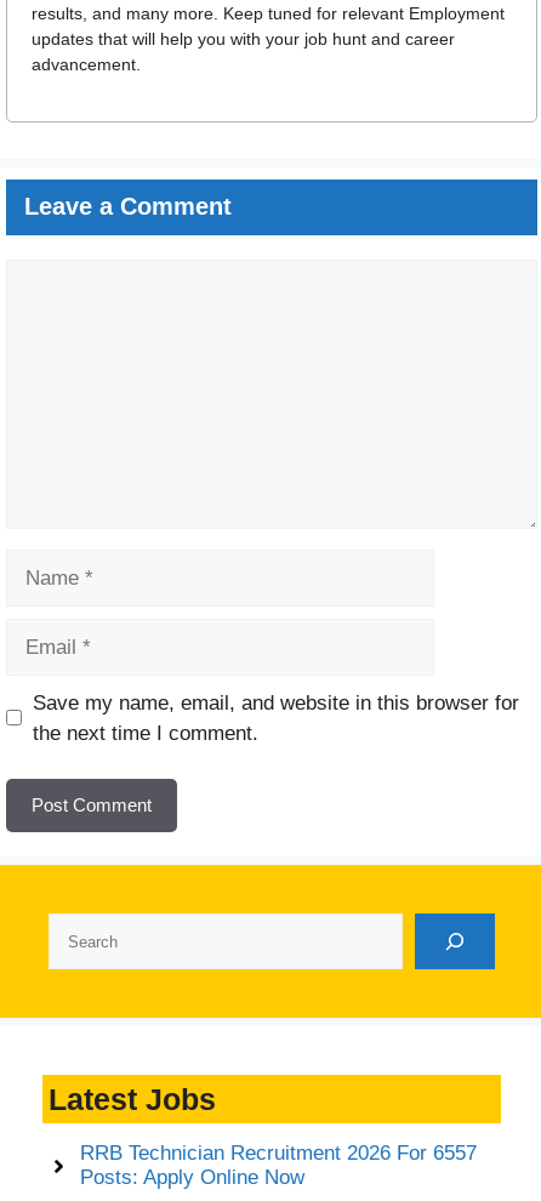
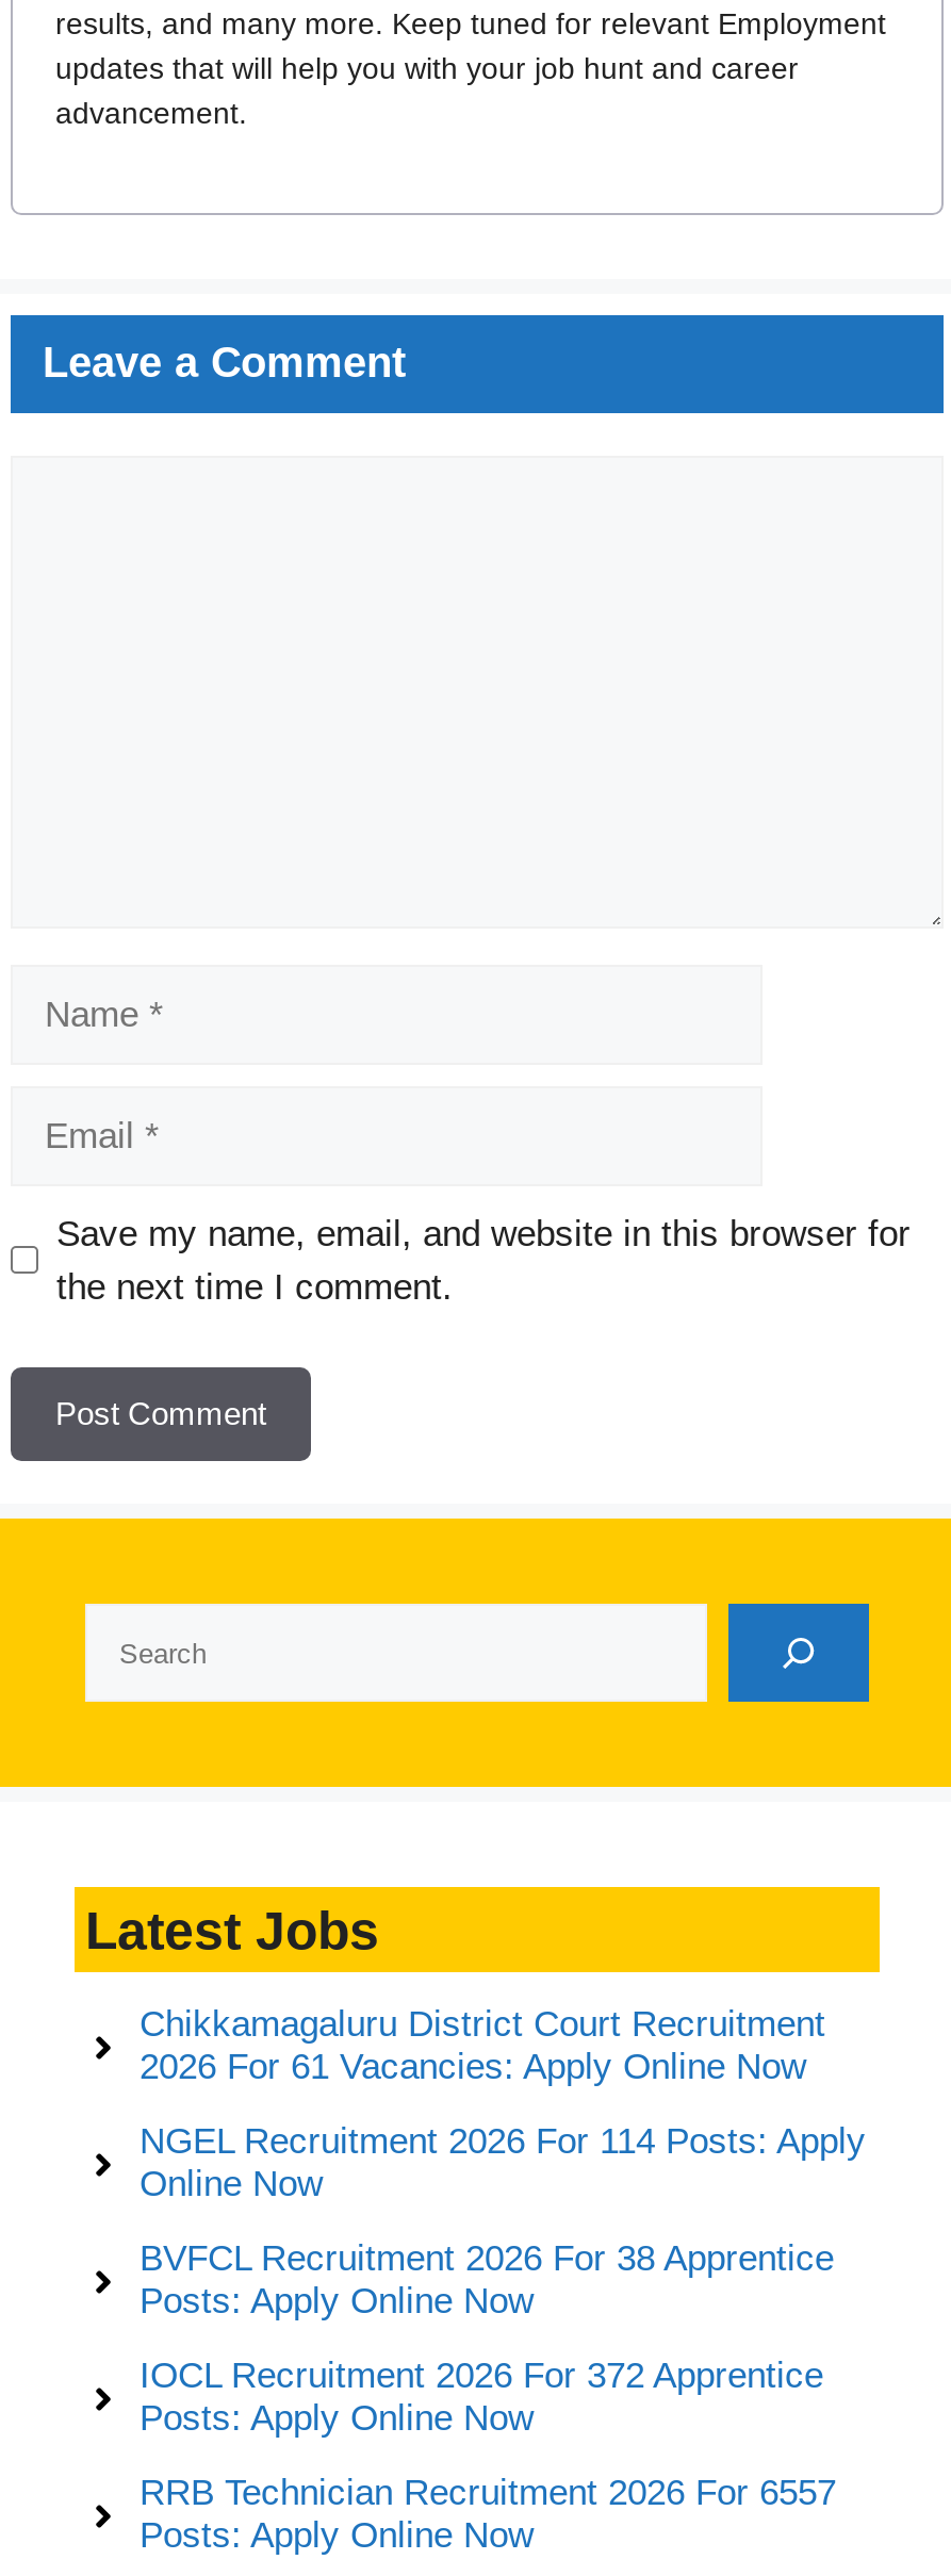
none -> [140,2005,866,2439] Chikkamagaluru District Court Recruitment | 2026 For 61 Vacancies: Apply Online Now | NGEL Recruitment 2026 For 114 Posts: Apply | Online Now | BVFCL Recruitment 2026 For 38 Apprentice | Posts: Apply Online Now | IOCL Recruitment 2026 For 372 Apprentice | Posts: Apply Online Now

